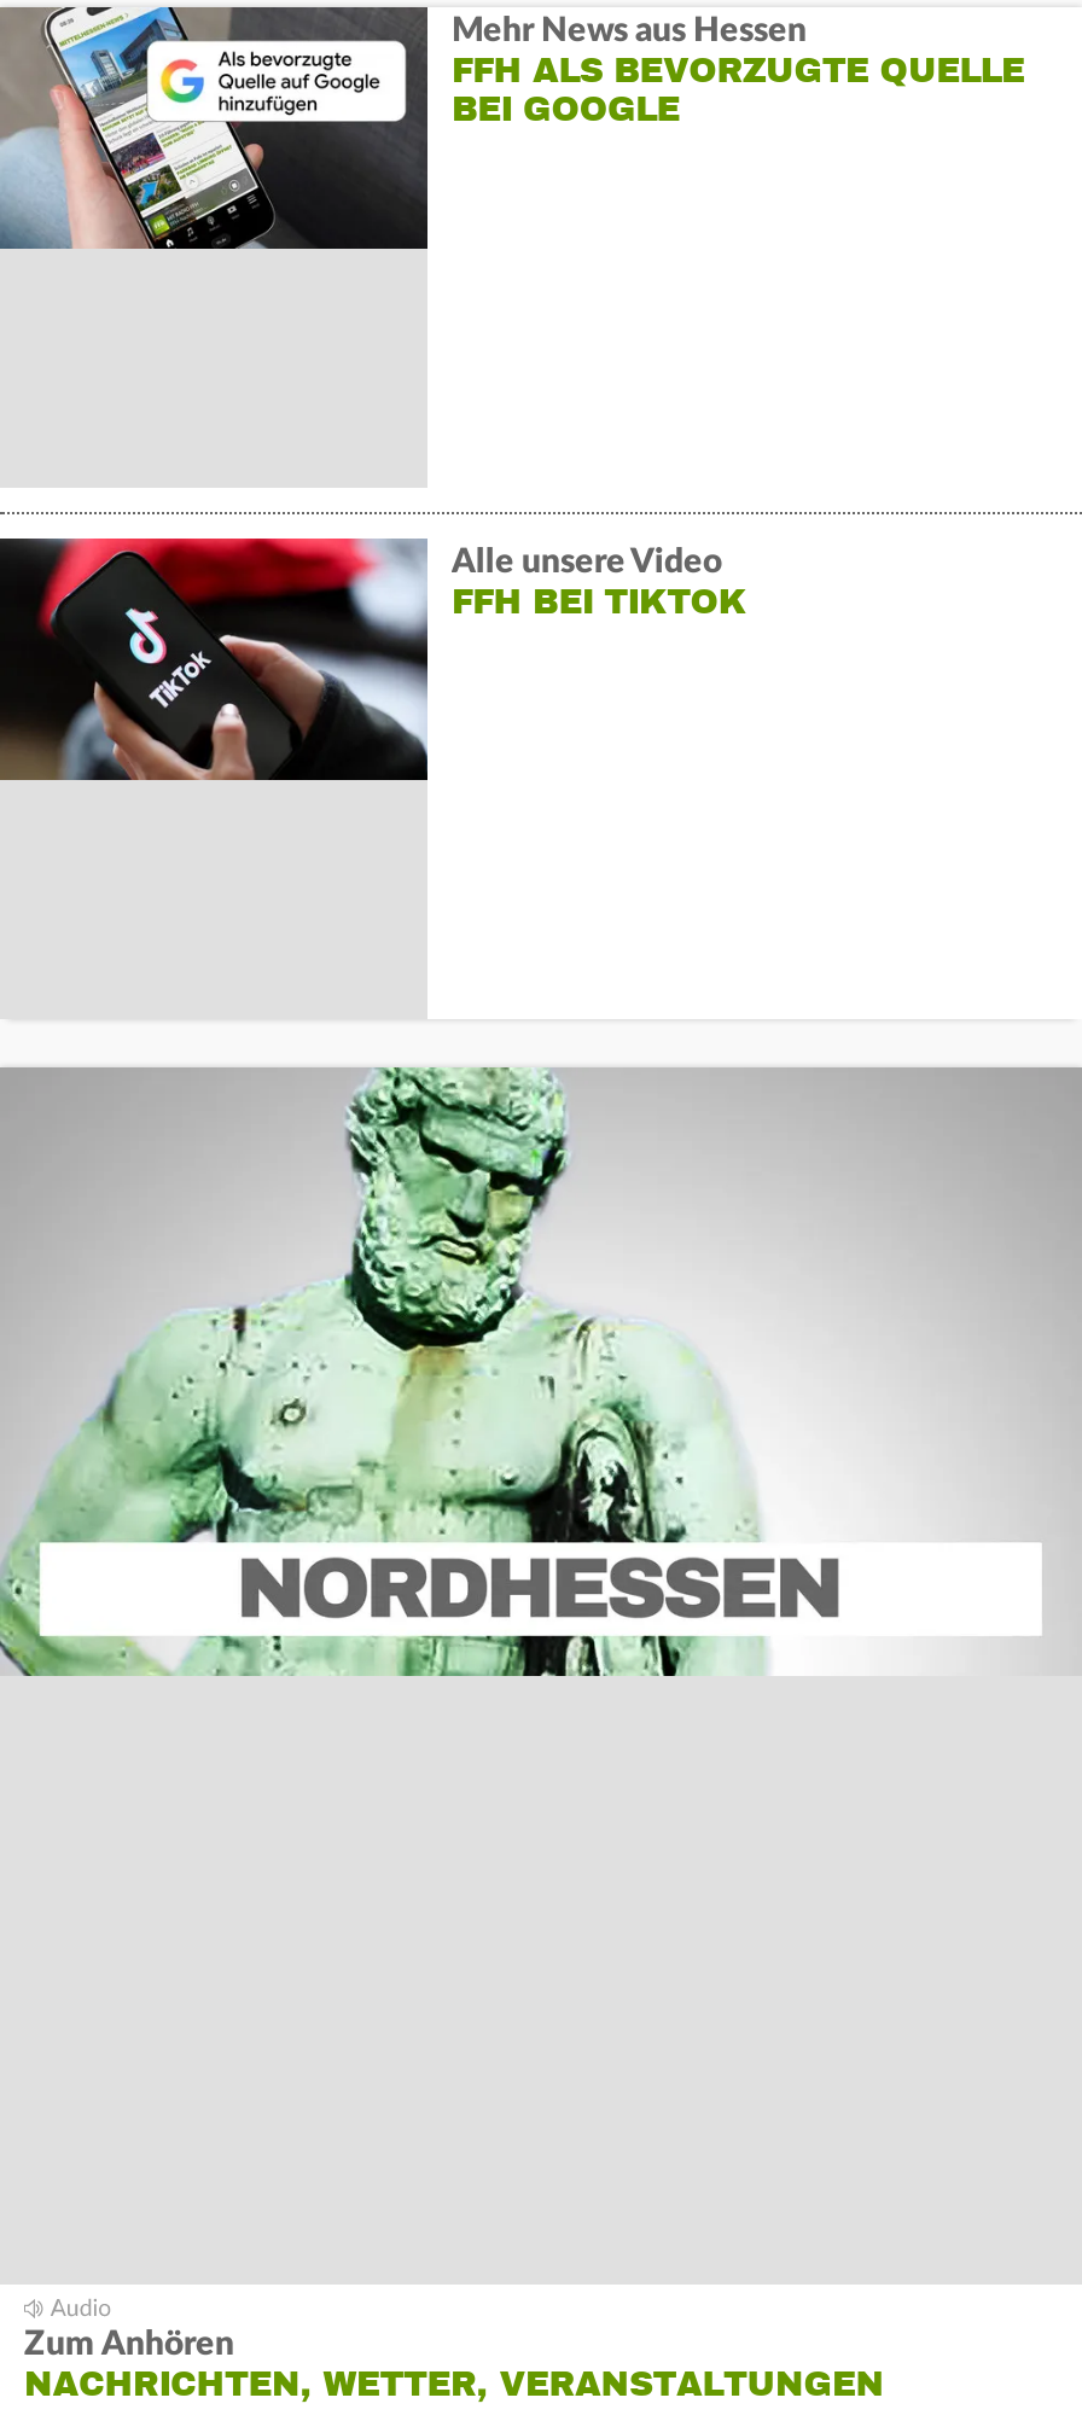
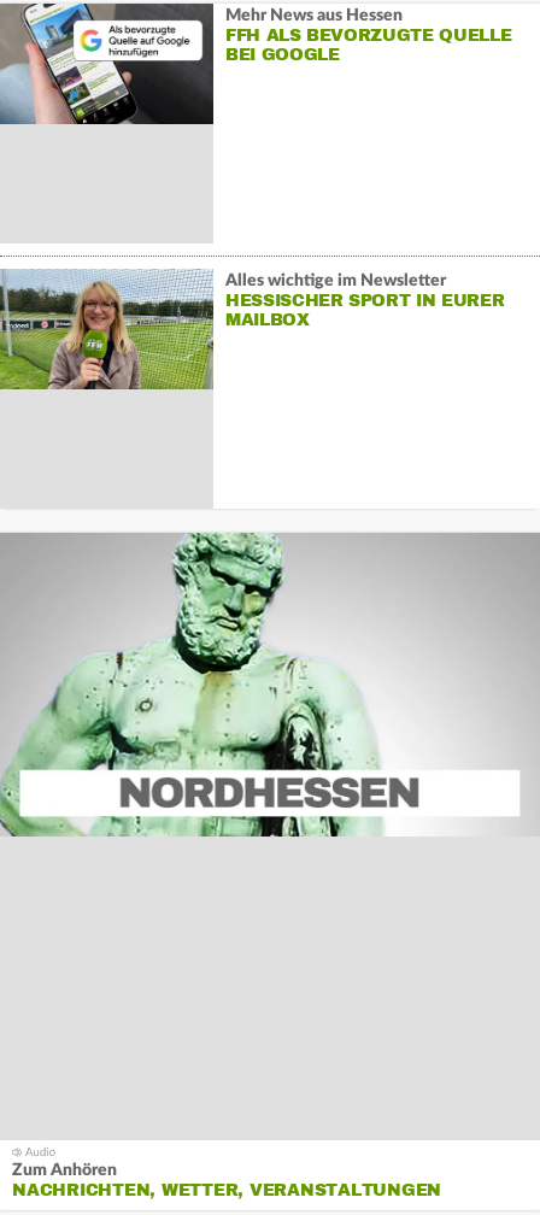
[7,536,747,782] [image] | Alle unsere Video | FFH BEI TIKTOK -> [4,269,504,391] [image] | Alles wichtige im Newsletter | HESSISCHER SPORT IN EURER | MAILBOX

